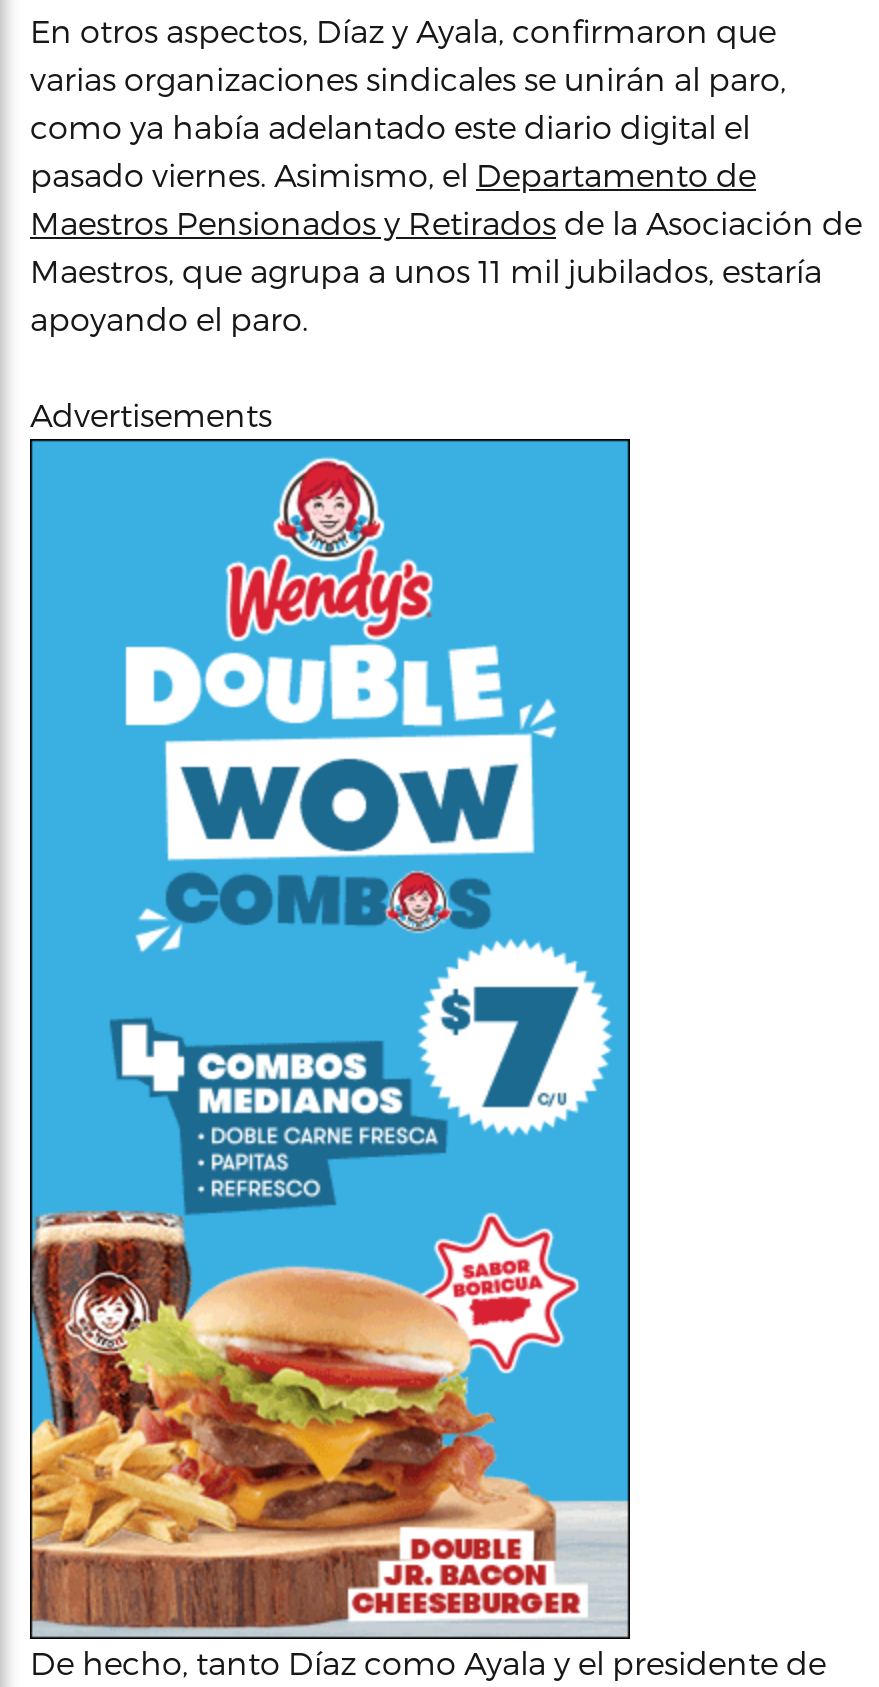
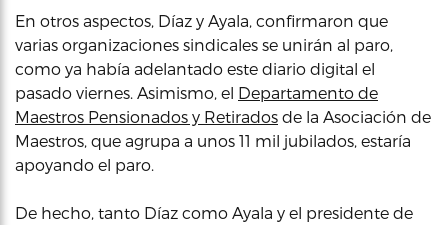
[30,395,272,433] Advertisements -> none
[28,437,632,1639] [image] -> none

